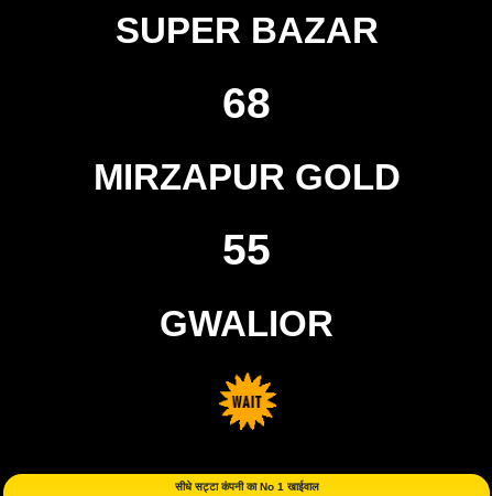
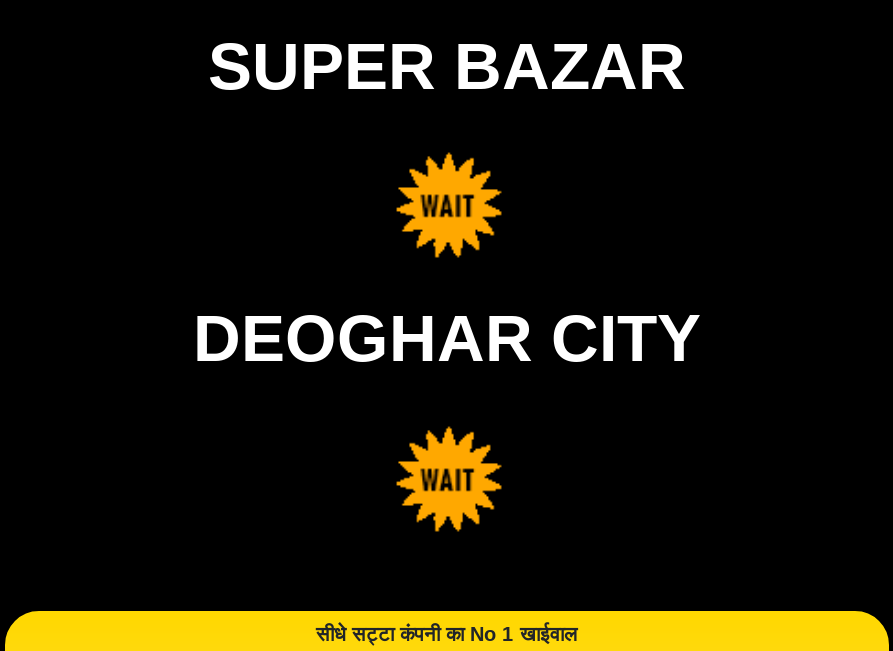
[93,80,400,344] 68 | MIRZAPUR GOLD | 55 | GWALIOR -> [193,302,701,376] DEOGHAR CITY

